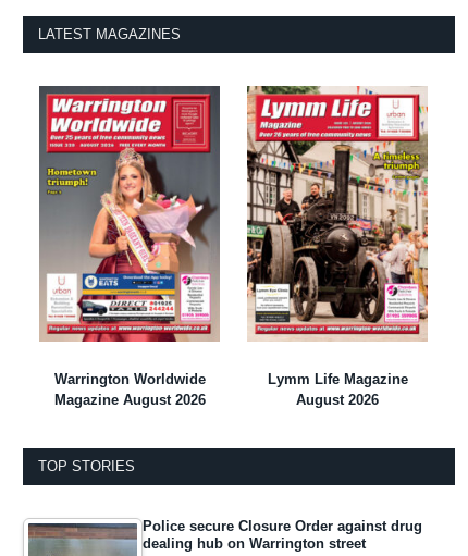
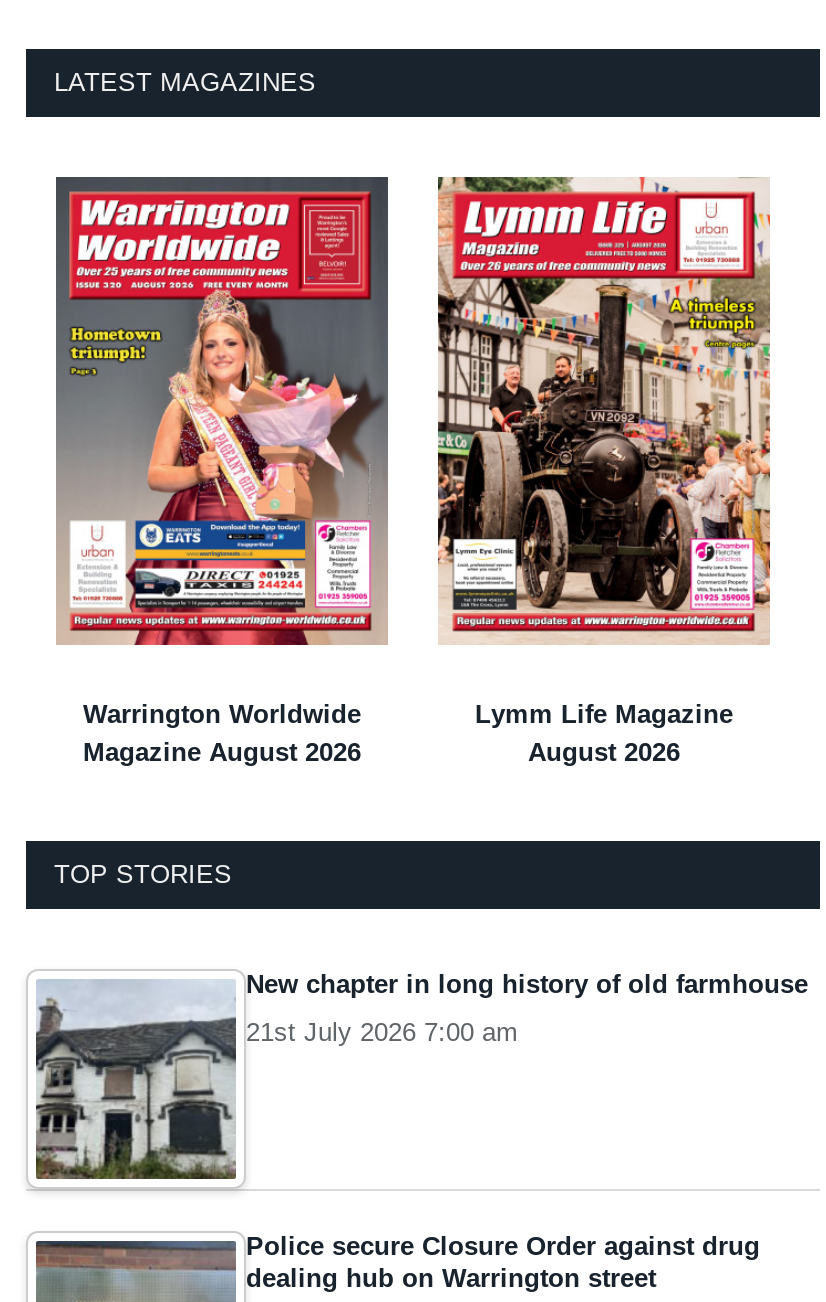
none -> [36,970,808,1191] [image] | New chapter in long history of old farmhouse | 21st July 2026 7:00 am

